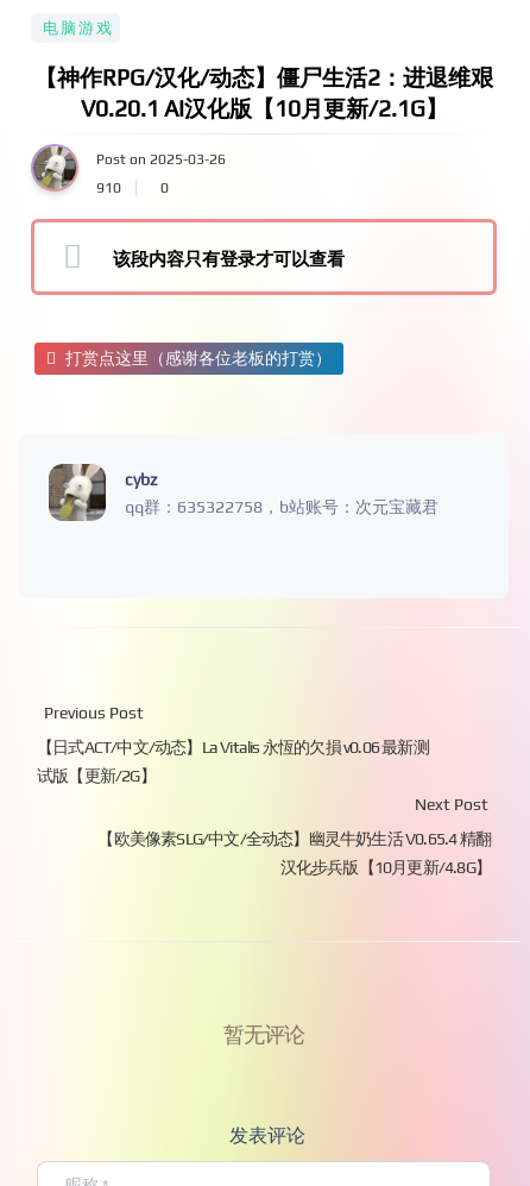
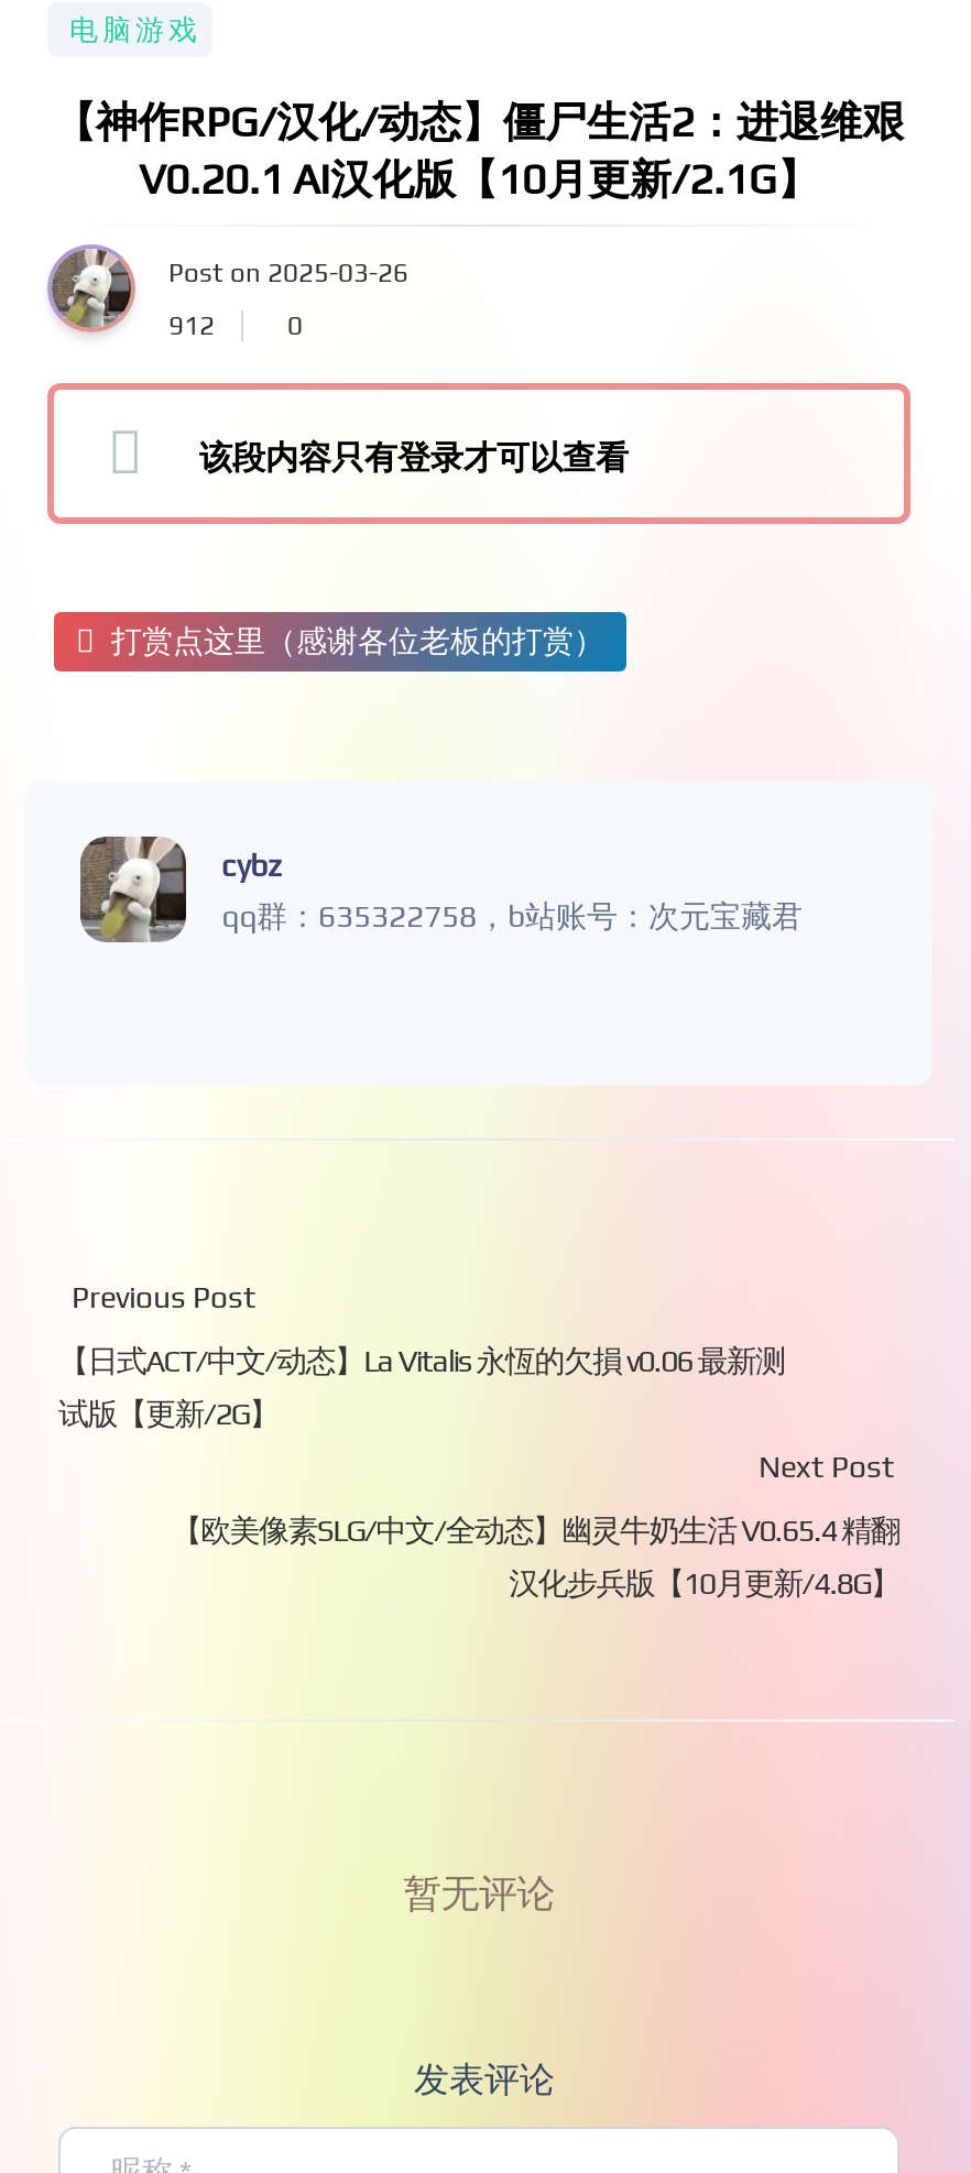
[96,180,121,196] 910 -> [168,310,215,341] 912

